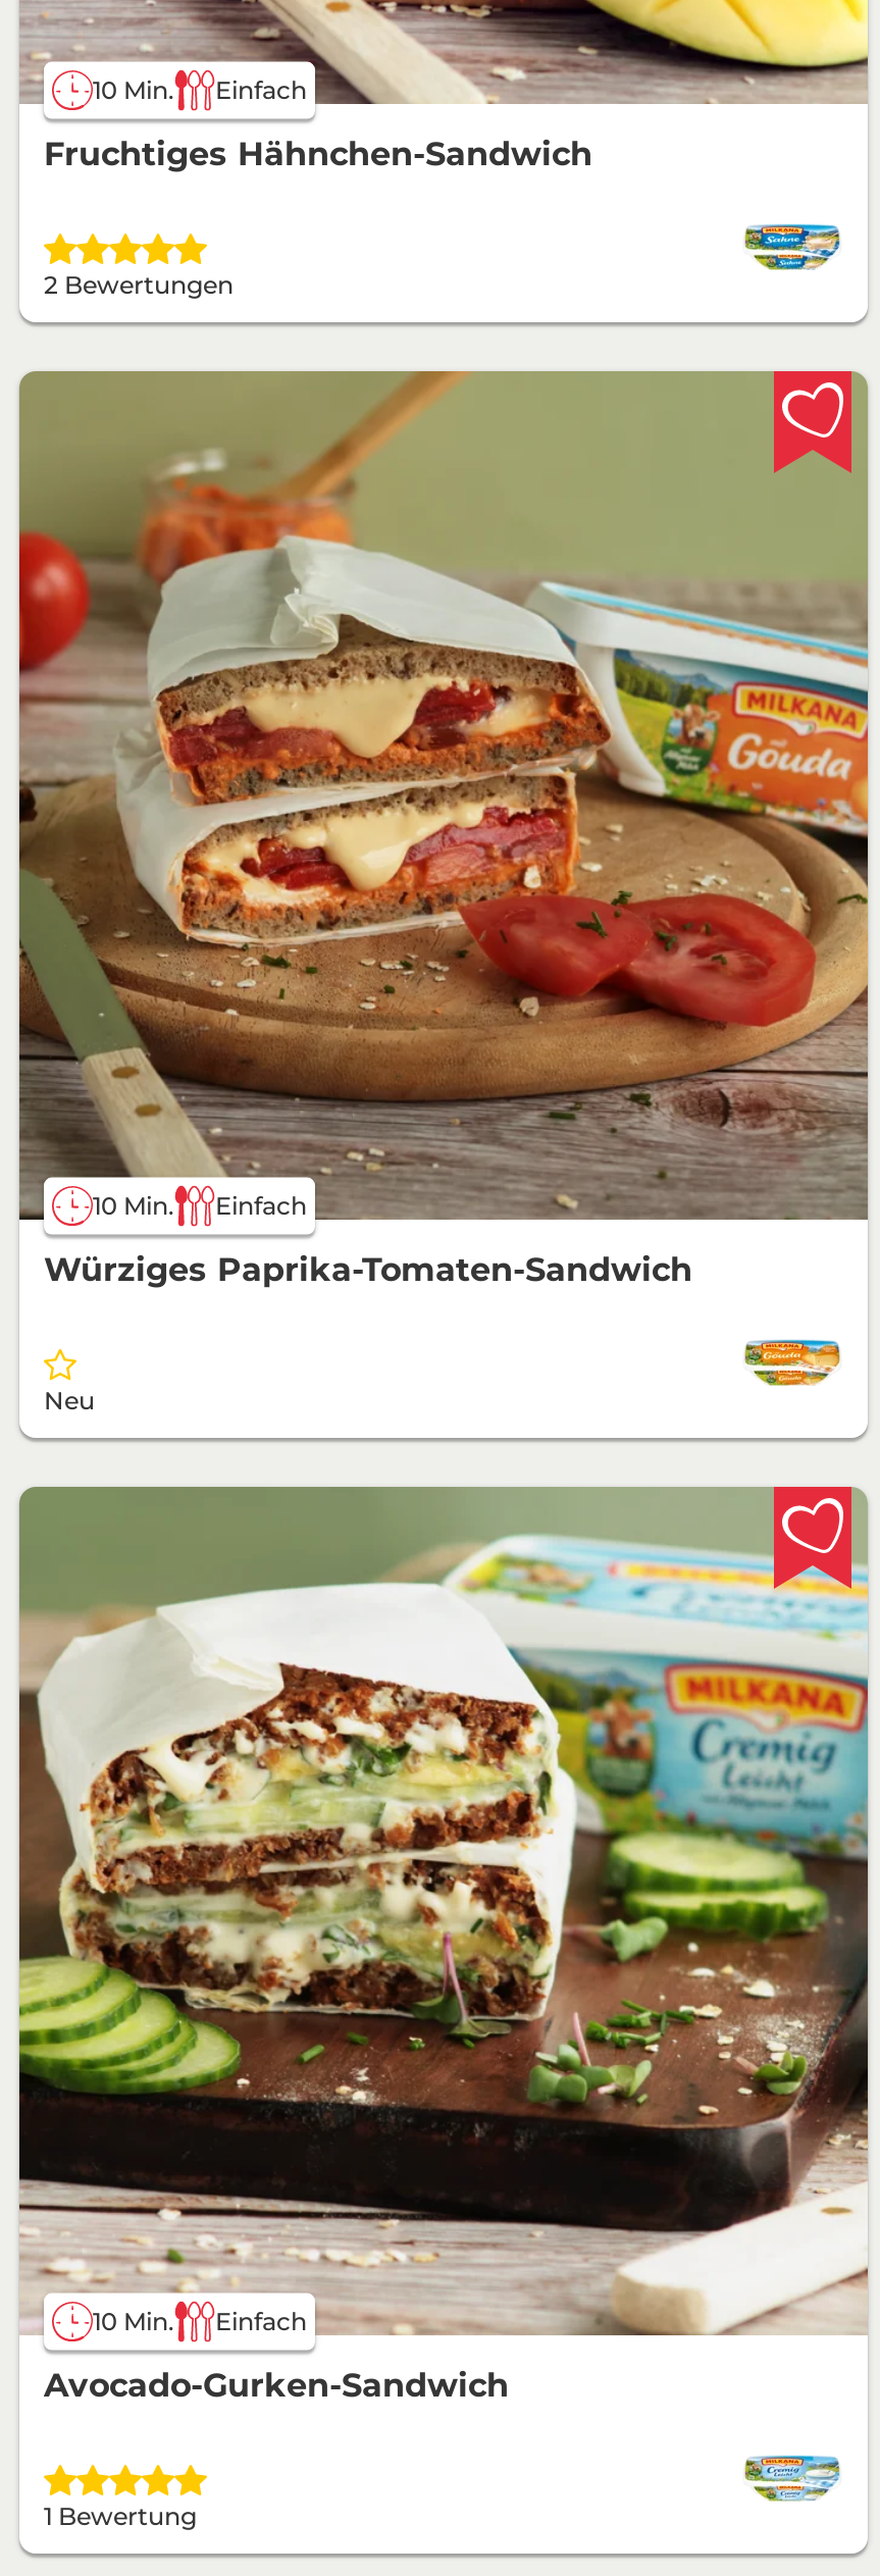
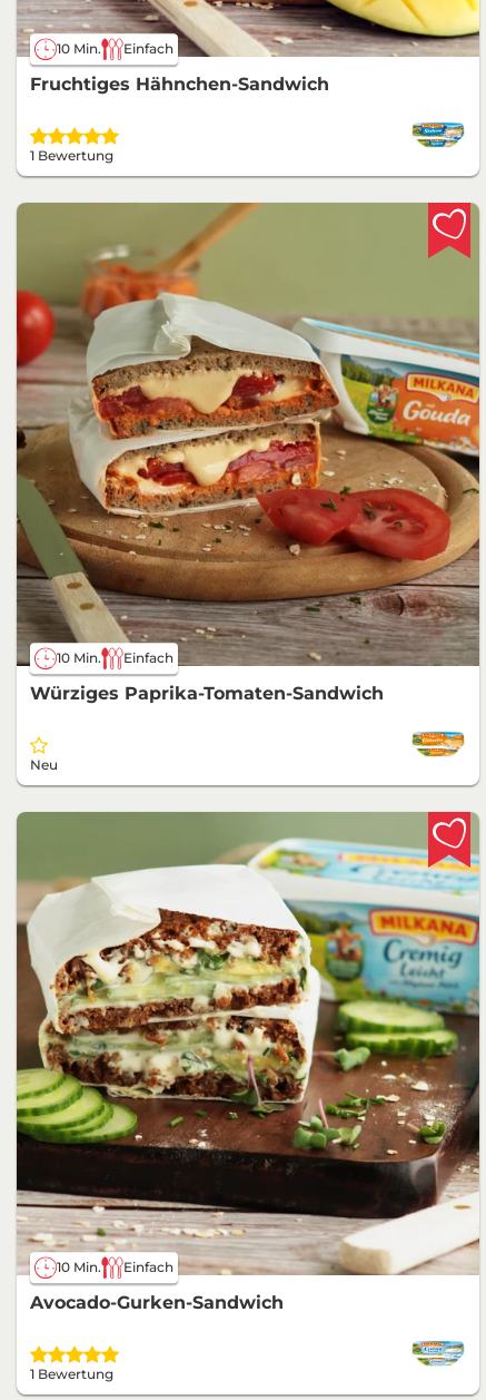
[44,269,234,300] 2 Bewertungen -> [30,147,113,164] 1 Bewertung

